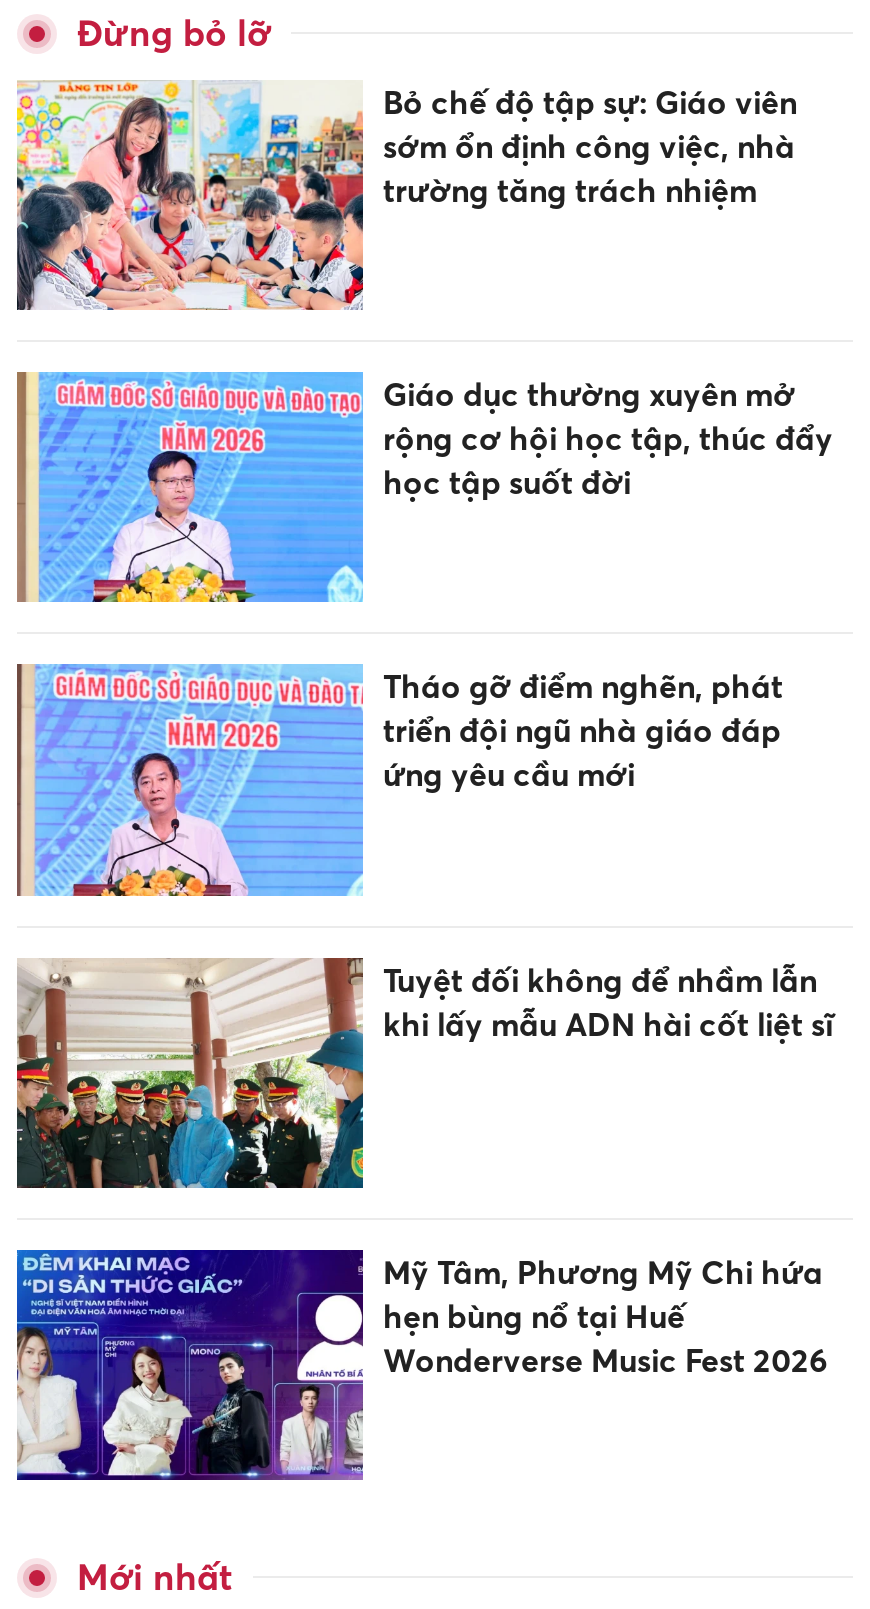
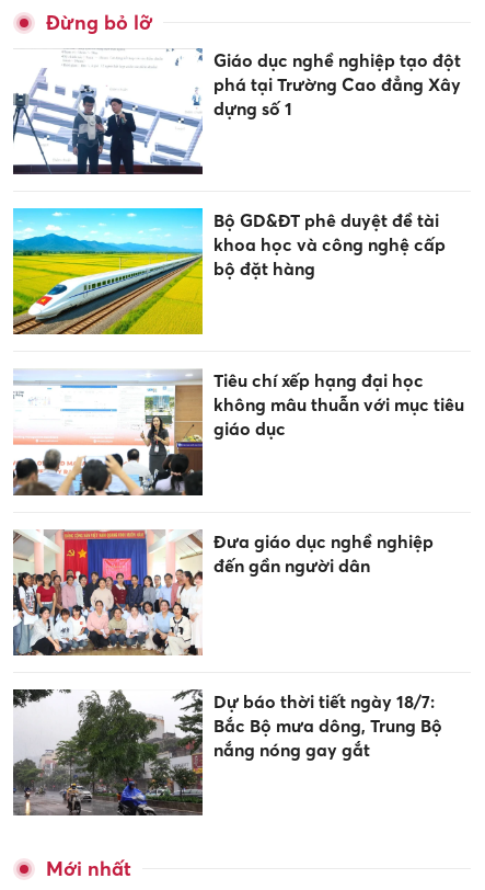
[15,80,797,312] [image] | Bỏ chế độ tập sự: Giáo viên | sớm ổn định công việc, nhà | trường tăng trách nhiệm -> [13,48,461,175] [image] | Giáo dục nghề nghiệp tạo đột | phá tại Trường Cao đẳng Xây | dựng số 1
[15,370,833,604] [image] | Giáo dục thường xuyên mở | rộng cơ hội học tập, thúc đẩy | học tập suốt đời -> [12,207,446,335] [image] | Bộ GD&ĐT phê duyệt đề tài | khoa học và công nghệ cấp | bộ đặt hàng
[15,662,783,898] [image] | Tháo gỡ điểm nghẽn, phát | triển đội ngũ nhà giáo đáp | ứng yêu cầu mới -> [13,368,464,497] [image] | Tiêu chí xếp hạng đại học | không mâu thuẫn với mục tiêu | giáo dục
[15,956,833,1190] [image] | Tuyệt đối không để nhầm lẫn | khi lấy mẫu ADN hài cốt liệt sĩ -> [12,529,434,657] [image] | Đưa giáo dục nghề nghiệp | đến gần người dân
[15,1248,827,1482] [image] | Mỹ Tâm, Phương Mỹ Chi hứa | hẹn bùng nổ tại Huế | Wonderverse Music Fest 2026 -> [12,688,442,817] [image] | Dự báo thời tiết ngày 18/7: | Bắc Bộ mưa dông, Trung Bộ | nắng nóng gay gắt

